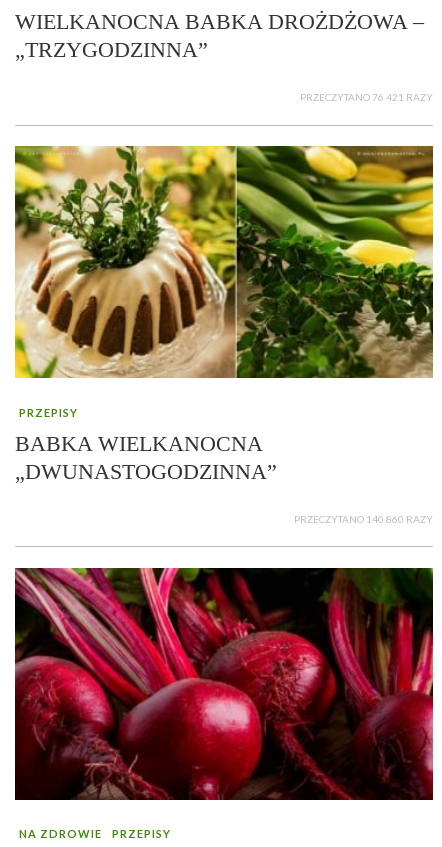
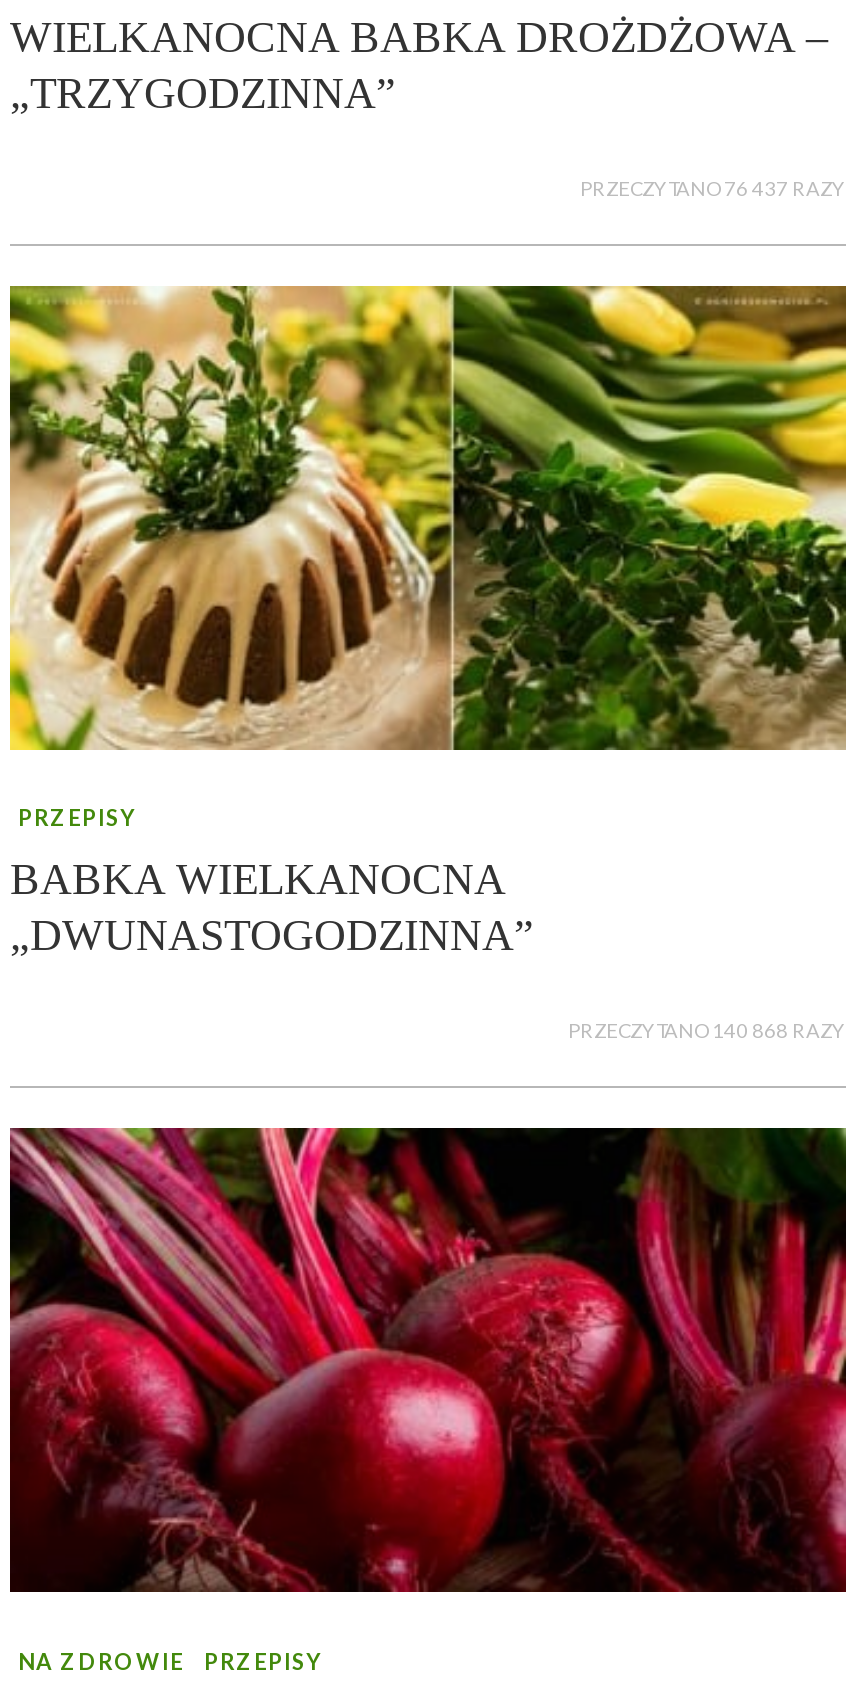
[300,91,433,103] PRZECZYTANO 76 421 RAZY -> [580,177,846,201] PRZECZYTANO 76 437 RAZY
[294,513,433,525] PRZECZYTANO 140 860 RAZY -> [568,1019,846,1043] PRZECZYTANO 140 868 RAZY

